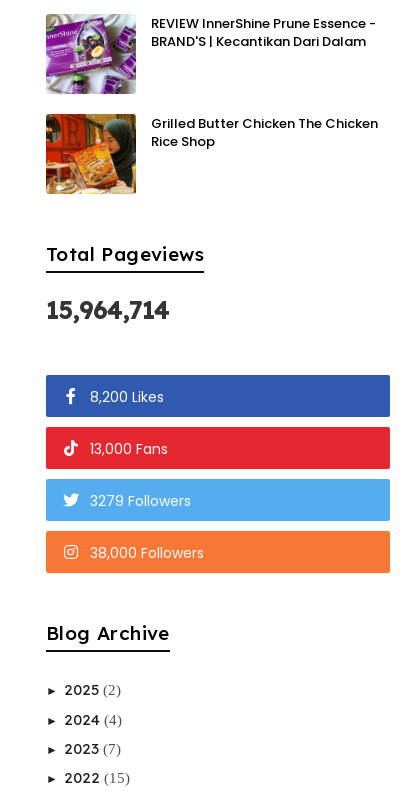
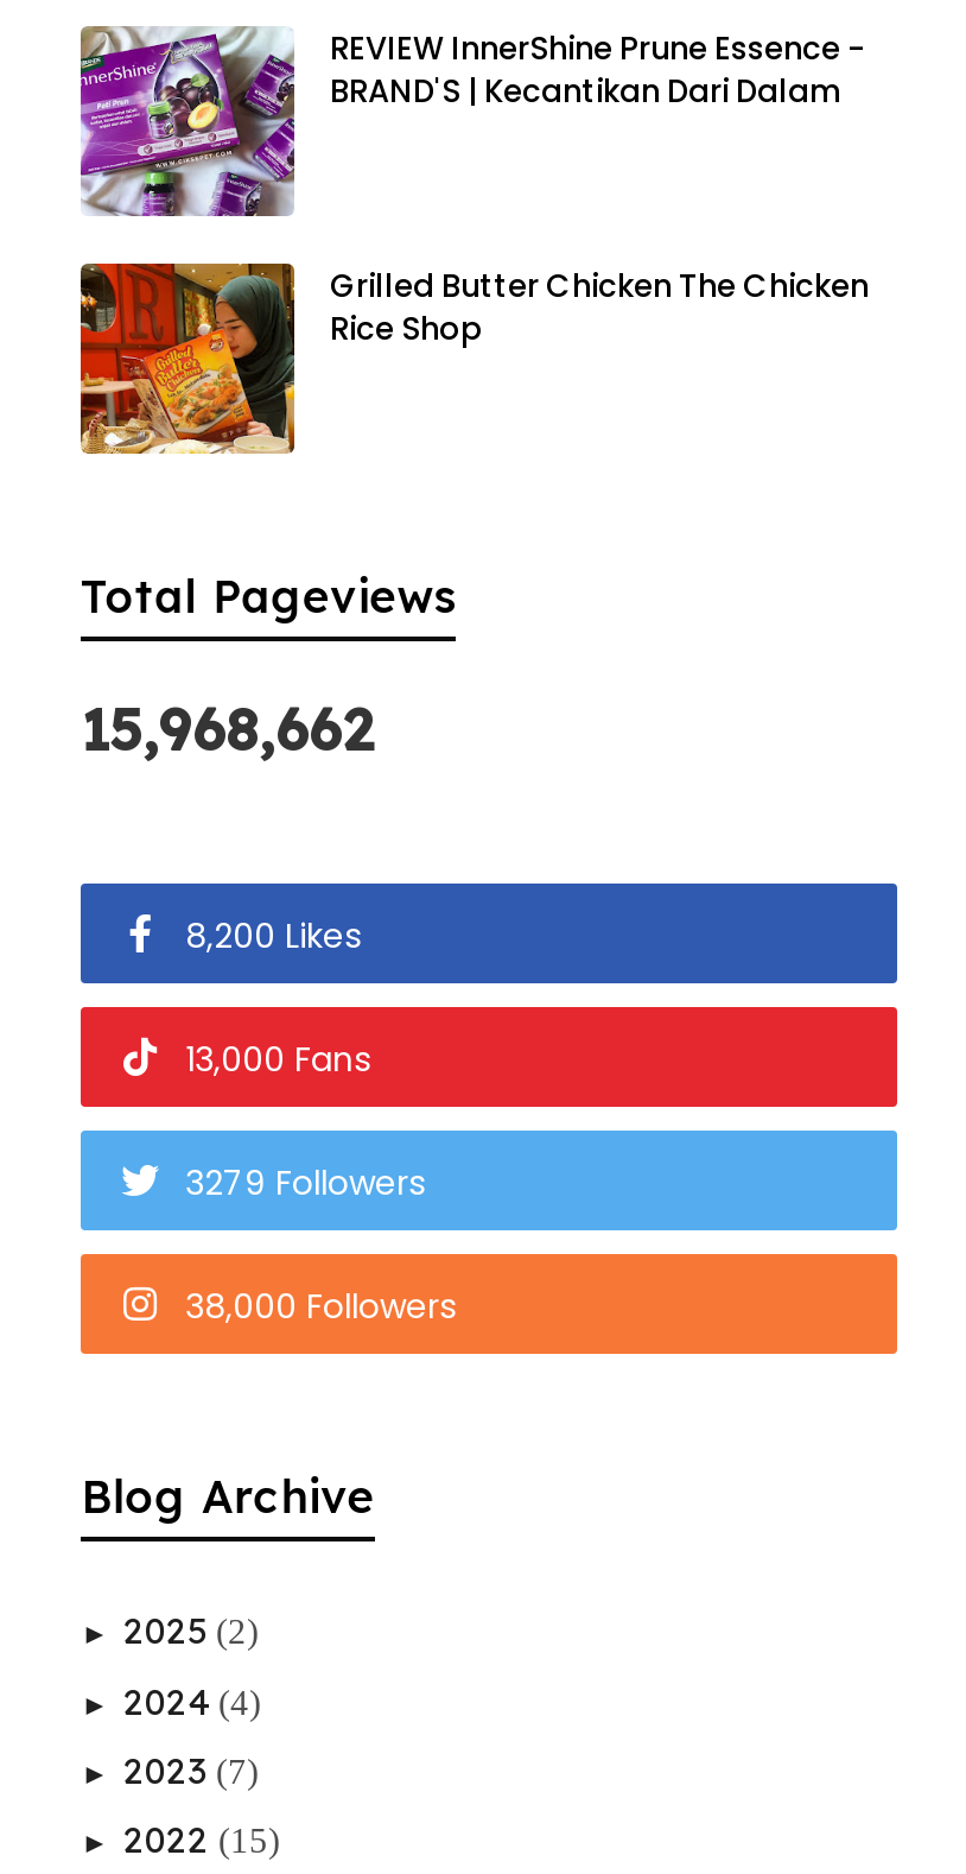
[46,295,169,325] 15,964,714 -> [81,694,373,765] 15,968,662

